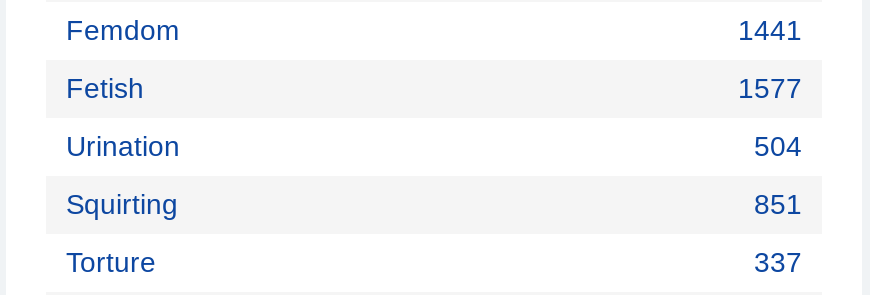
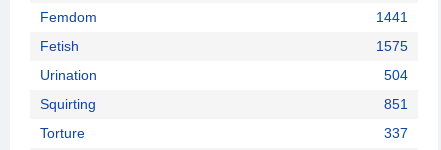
[738,73,802,105] 1577 -> [376,38,408,54] 1575

